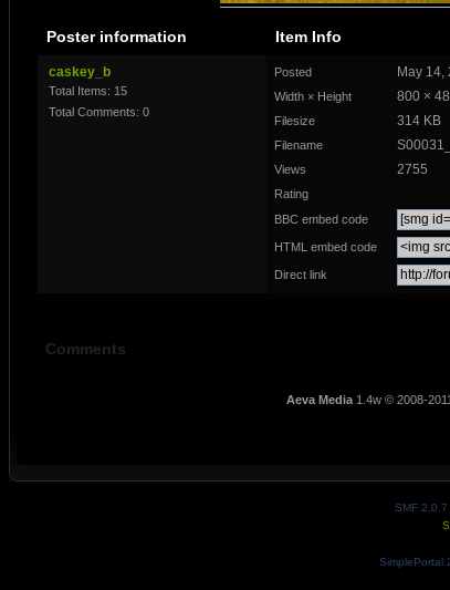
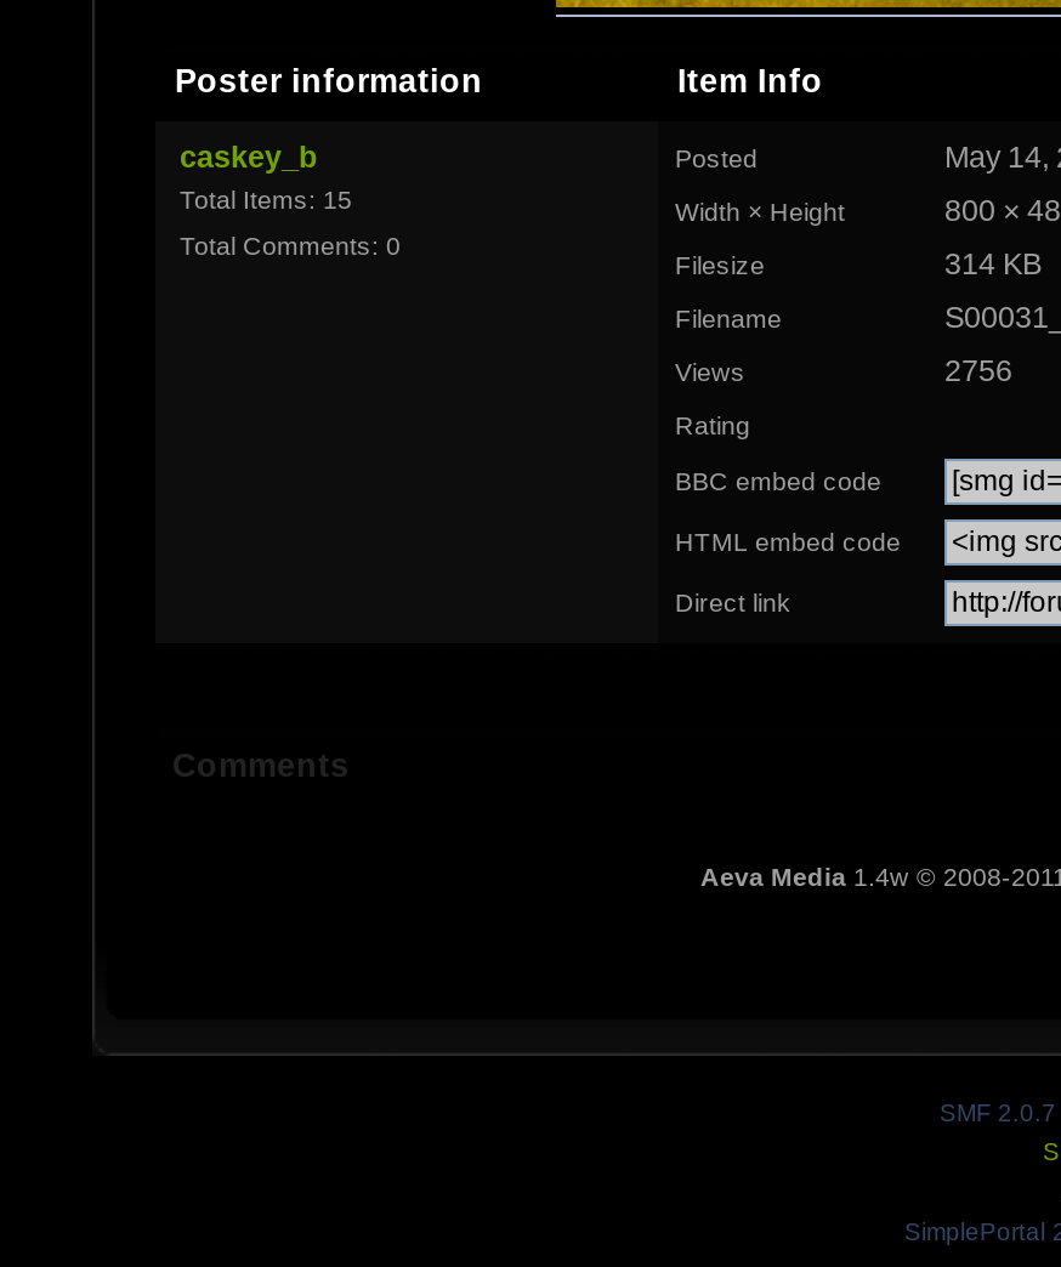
[397,161,428,177] 2755 -> [944,353,1012,387] 2756

